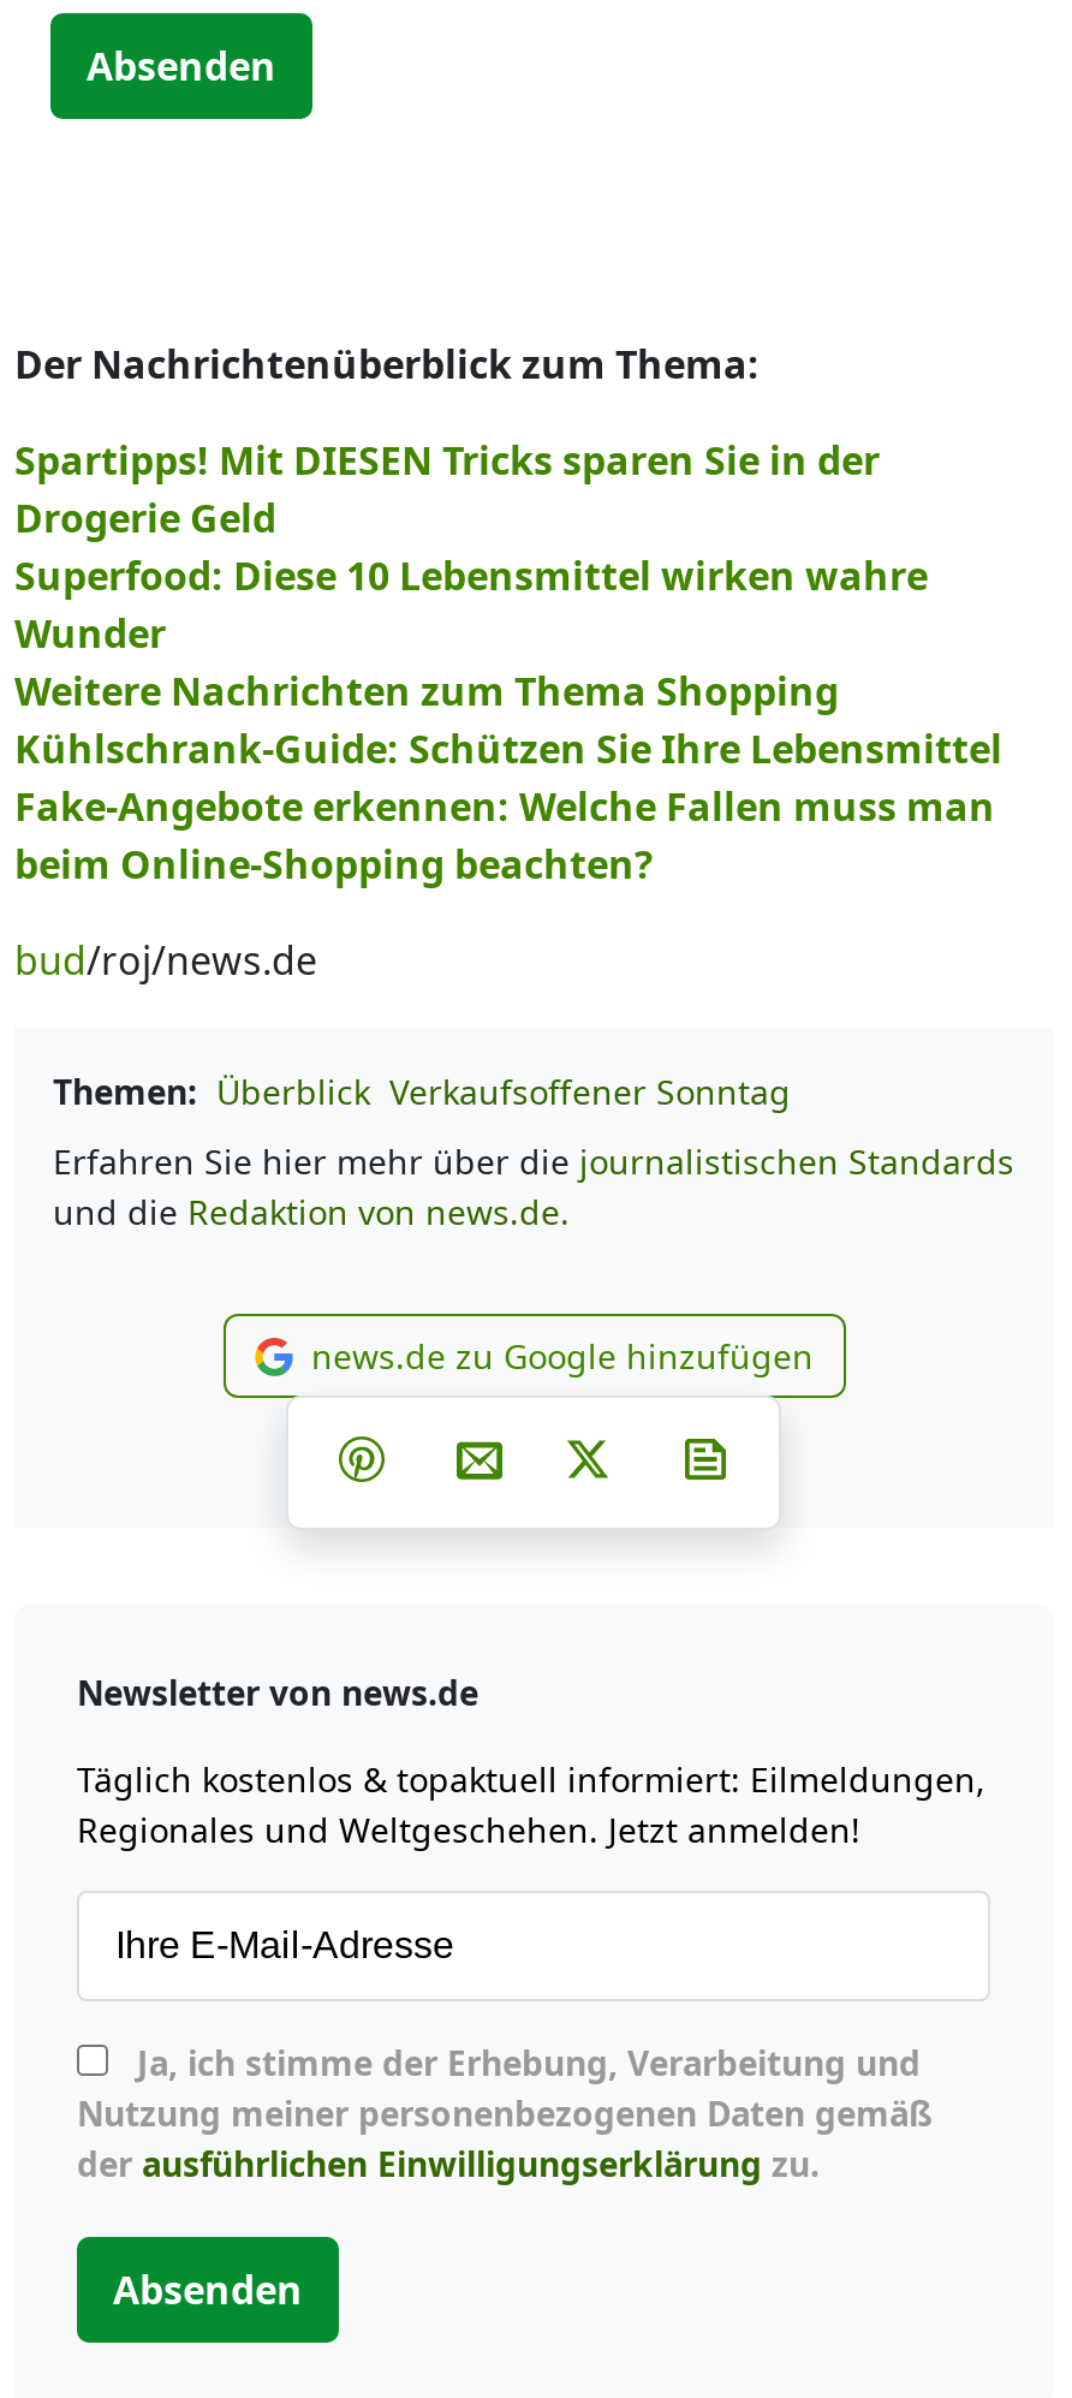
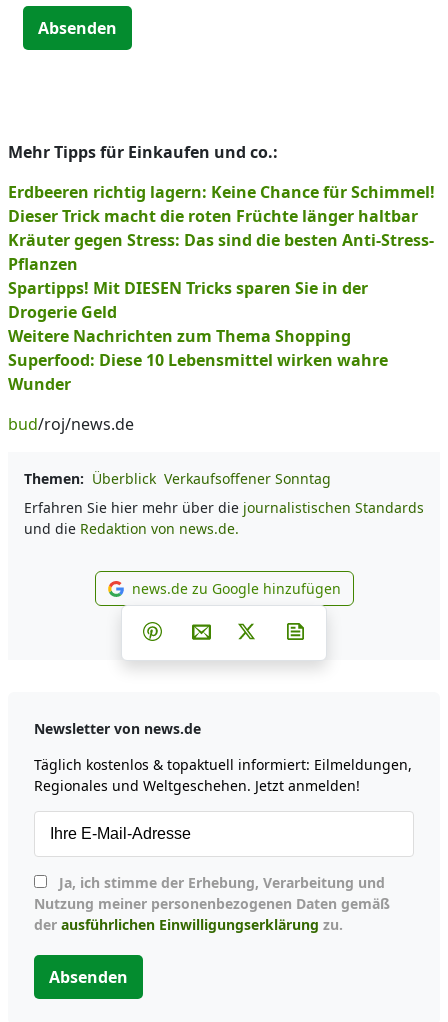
[14,338,760,391] Der Nachrichtenüberblick zum Thema: -> [8,141,435,275] Mehr Tipps für Einkaufen und co.: | Erdbeeren richtig lagern: Keine Chance für Schimmel! | Dieser Trick macht die roten Früchte länger haltbar | Kräuter gegen Stress: Das sind die besten Anti-Stress- | Pflanzen
moved [14,434,880,545] -> [8,277,368,323]: Spartipps! Mit DIESEN Tricks sparen Sie in der | Drogerie Geld
moved [14,549,928,660] -> [8,349,388,395]: Superfood: Diese 10 Lebensmittel wirken wahre | Wunder
moved [14,665,839,718] -> [8,325,351,347]: Weitere Nachrichten zum Thema Shopping
[14,722,1002,891] Kühlschrank-Guide: Schützen Sie Ihre Lebensmittel | Fake-Angebote erkennen: Welche Fallen muss man | beim Online-Shopping beachten? -> none

